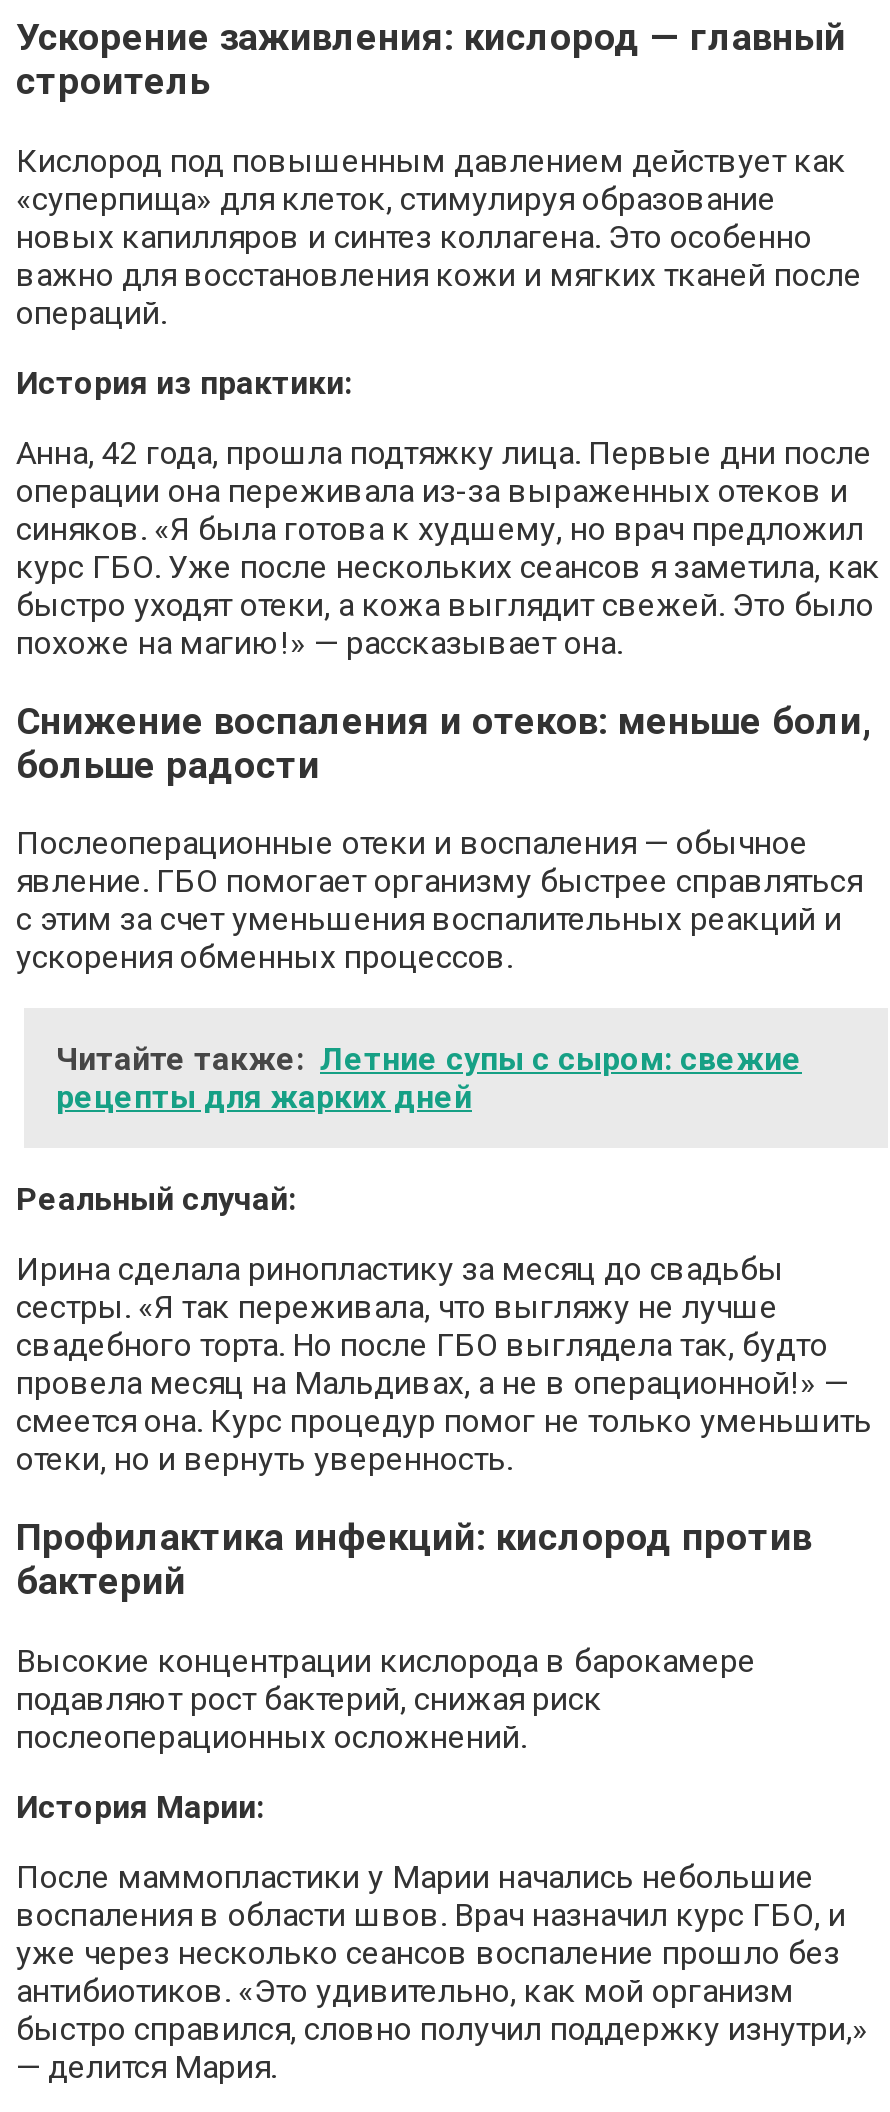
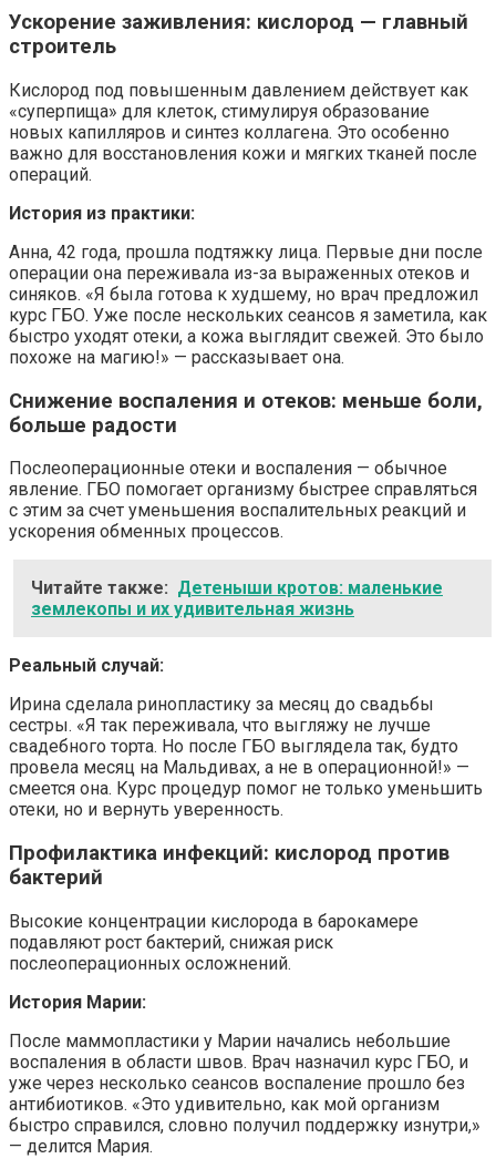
[56,1041,802,1117] Читайте также: Летние супы с сыром: свежие | рецепты для жарких дней -> [31,578,443,620] Читайте также: Детеныши кротов: маленькие | землекопы и их удивительная жизнь

